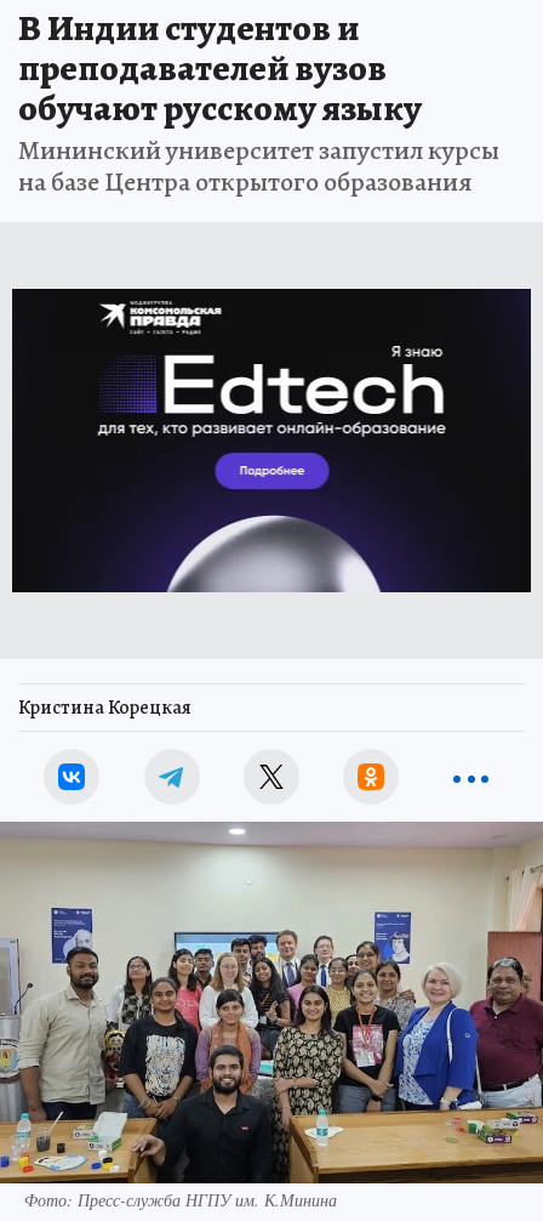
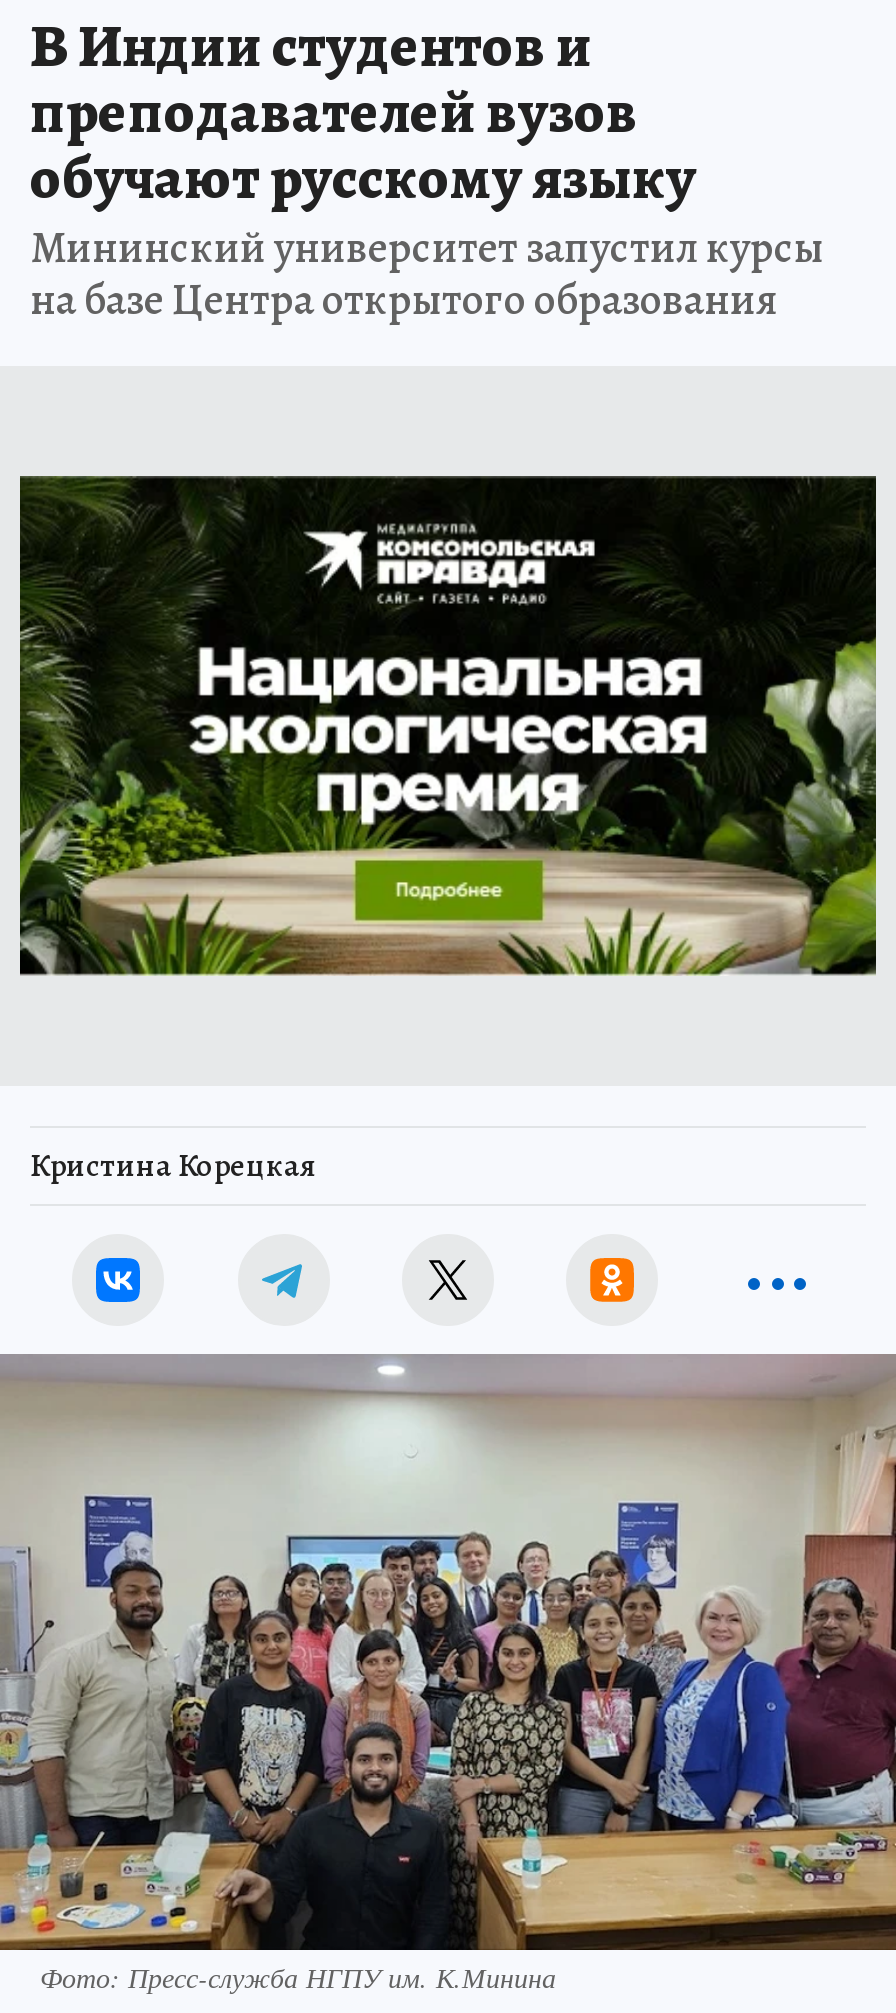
[11,289,532,594] [image] -> [18,476,878,978] [image]

